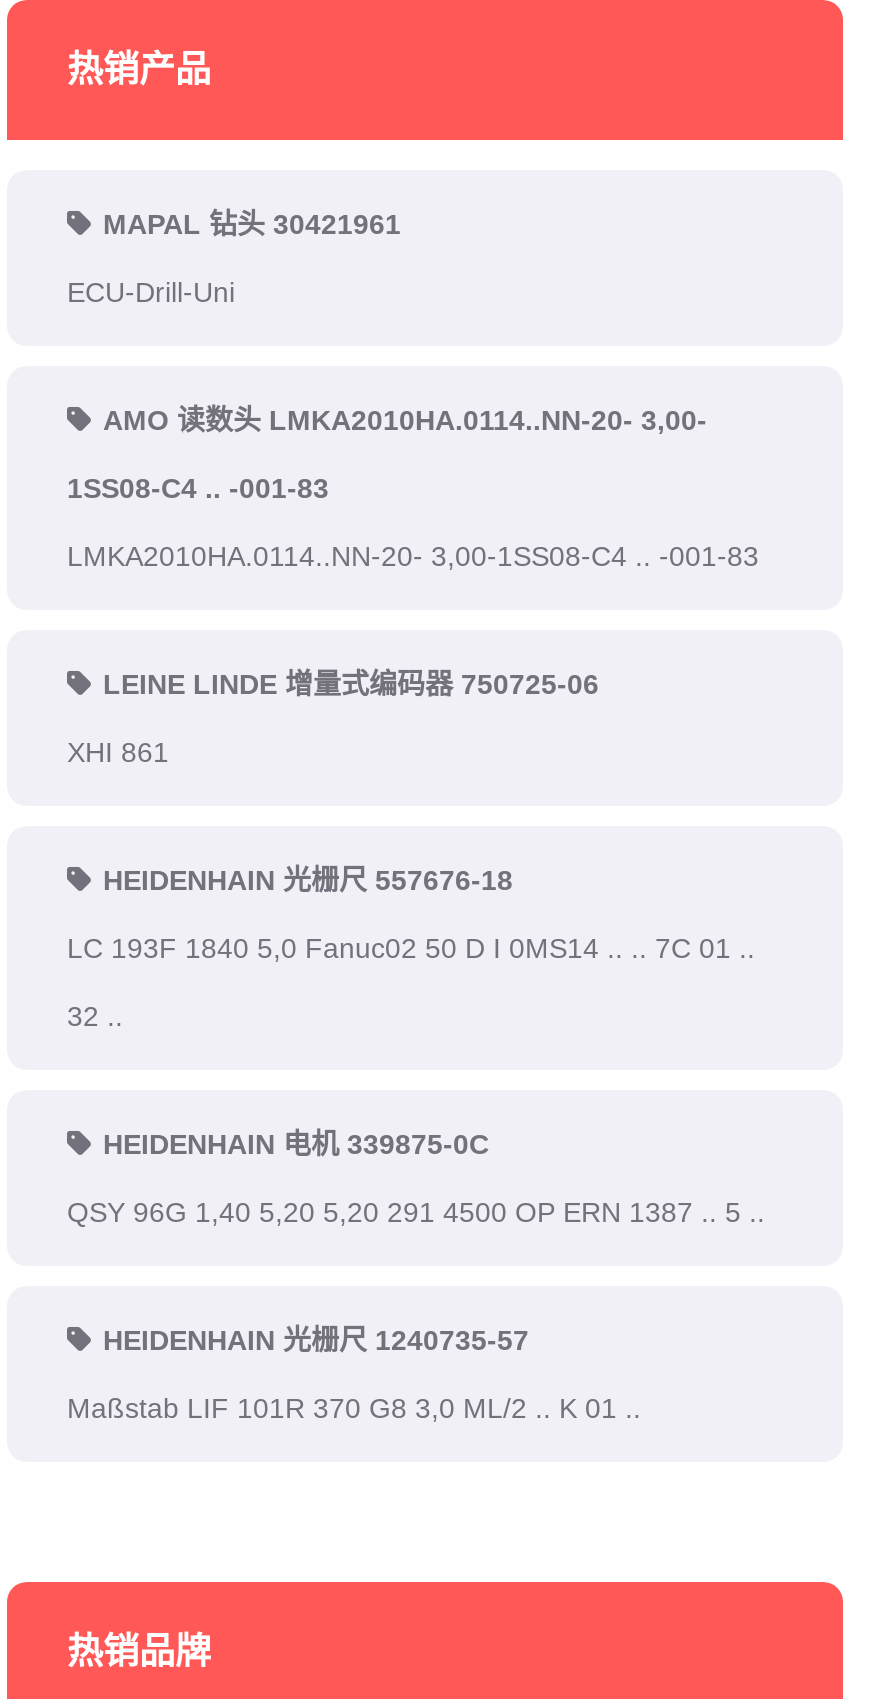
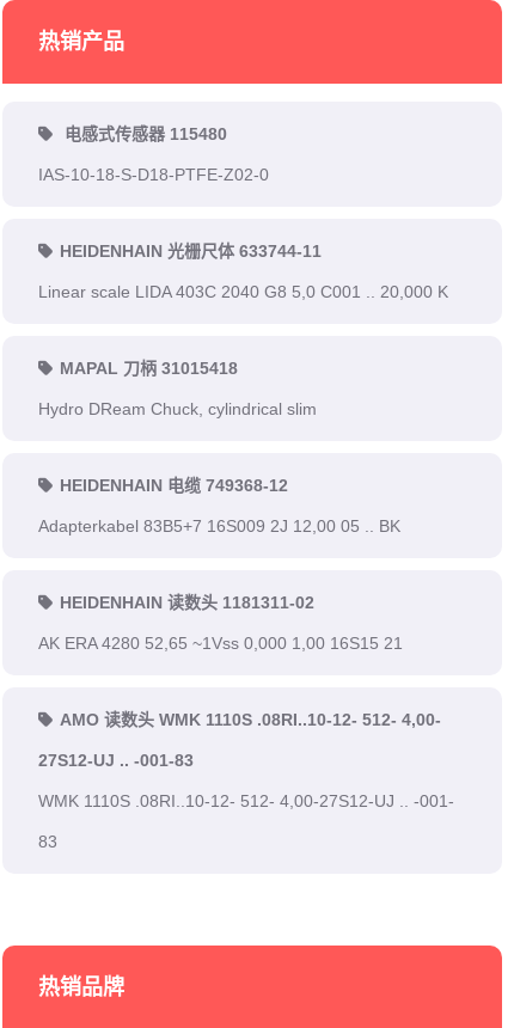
[103,208,401,240] MAPAL 钻头 30421961 -> [60,124,227,143] 电感式传感器 115480
[67,276,235,308] ECU-Drill-Uni -> [38,165,269,184] IAS-10-18-S-D18-PTFE-Z02-0
[103,404,707,436] AMO 读数头 LMKA2010HA.0114..NN-20- 3,00- -> [60,241,322,261] HEIDENHAIN 光栅尺体 633744-11
[67,472,329,504] 1SS08-C4 .. -001-83 -> [38,282,448,301] Linear scale LIDA 403C 2040 G8 5,0 C001 .. 20,000 K
[67,540,759,572] LMKA2010HA.0114..NN-20- 3,00-1SS08-C4 .. -001-83 -> [60,359,238,378] MAPAL 刀柄 31015418
[103,668,599,700] LEINE LINDE 增量式编码器 750725-06 -> [38,399,317,418] Hydro DReam Chuck, cylindrical slim
[67,736,169,768] XHI 861 -> [60,476,288,495] HEIDENHAIN 电缆 749368-12
[103,864,513,896] HEIDENHAIN 光栅尺 557676-18 -> [38,516,400,536] Adapterkabel 83B5+7 16S009 2J 12,00 05 .. BK
[67,932,755,964] LC 193F 1840 5,0 Fanuc02 50 D I 0MS14 .. .. 7C 01 .. -> [60,593,314,612] HEIDENHAIN 读数头 1181311-02
[67,1000,123,1032] 32 .. -> [38,634,403,653] AK ERA 4280 52,65 ~1Vss 0,000 1,00 16S15 21
[103,1128,489,1160] HEIDENHAIN 电机 339875-0C -> [60,710,441,729] AMO 读数头 WMK 1110S .08RI..10-12- 512- 4,00-
[67,1196,765,1228] QSY 96G 1,40 5,20 5,20 291 4500 OP ERN 1387 .. 5 .. -> [38,751,194,770] 27S12-UJ .. -001-83
[103,1324,529,1356] HEIDENHAIN 光栅尺 1240735-57 -> [38,791,454,810] WMK 1110S .08RI..10-12- 512- 4,00-27S12-UJ .. -001-
[67,1392,641,1424] Maßstab LIF 101R 370 G8 3,0 ML/2 .. K 01 .. -> [38,832,57,851] 83

